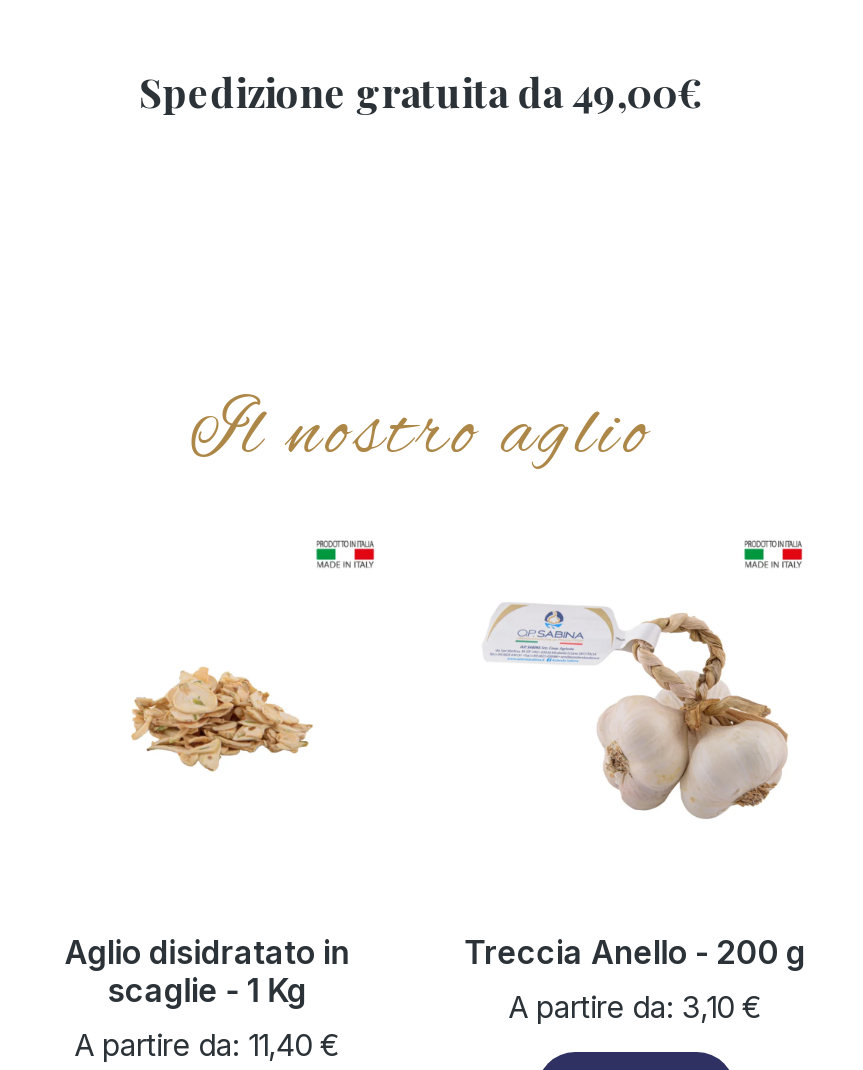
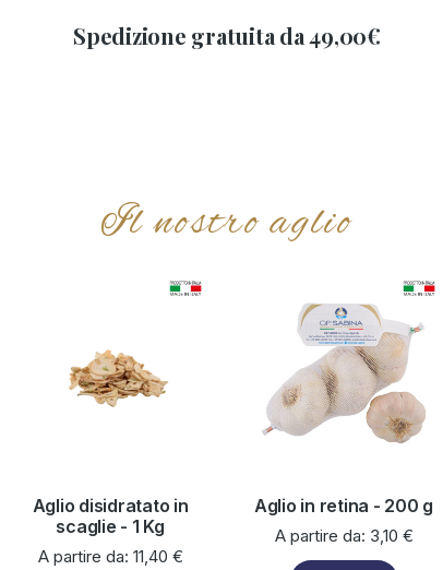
[483,582,789,838] [image] -> [262,302,427,444] [image]
[465,933,805,973] Treccia Anello - 200 g -> [254,495,433,517] Aglio in retina - 200 g

